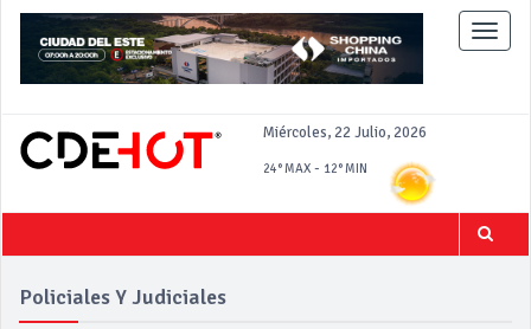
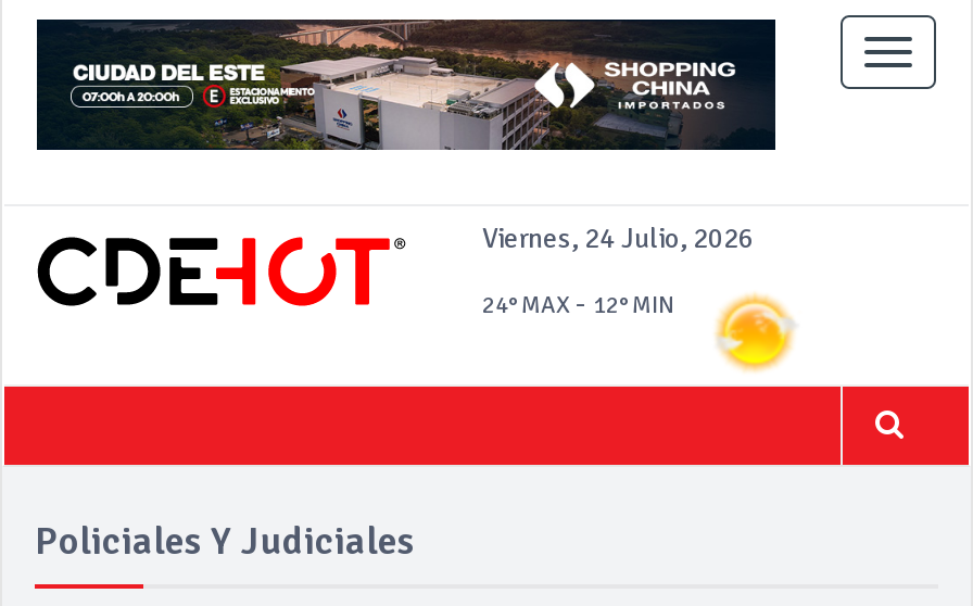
[263,123,427,142] Miércoles, 22 Julio, 2026 -> [482,222,754,256] Viernes, 24 Julio, 2026

